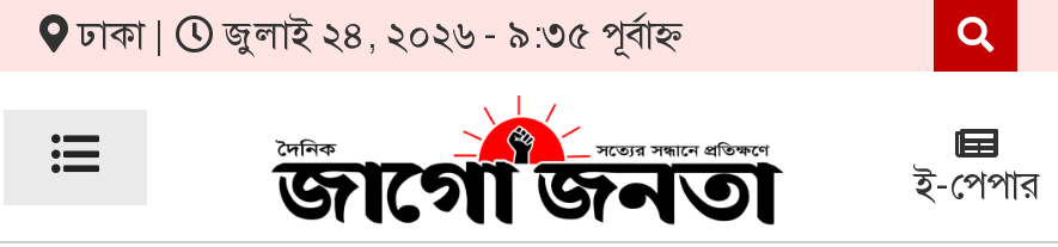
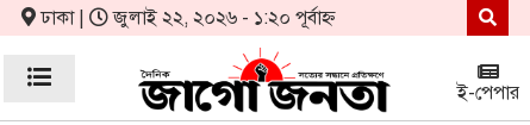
[214,12,683,60] জুলাই ২৪, ২০২৬ - ৯:৩৫ পূর্বাহ্ন -> [108,6,336,30] জুলাই ২২, ২০২৬ - ১:২০ পূর্বাহ্ন

